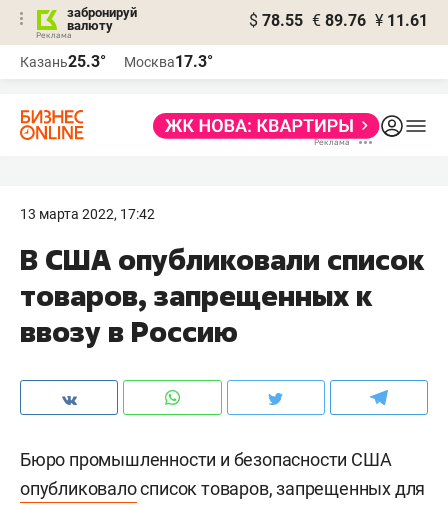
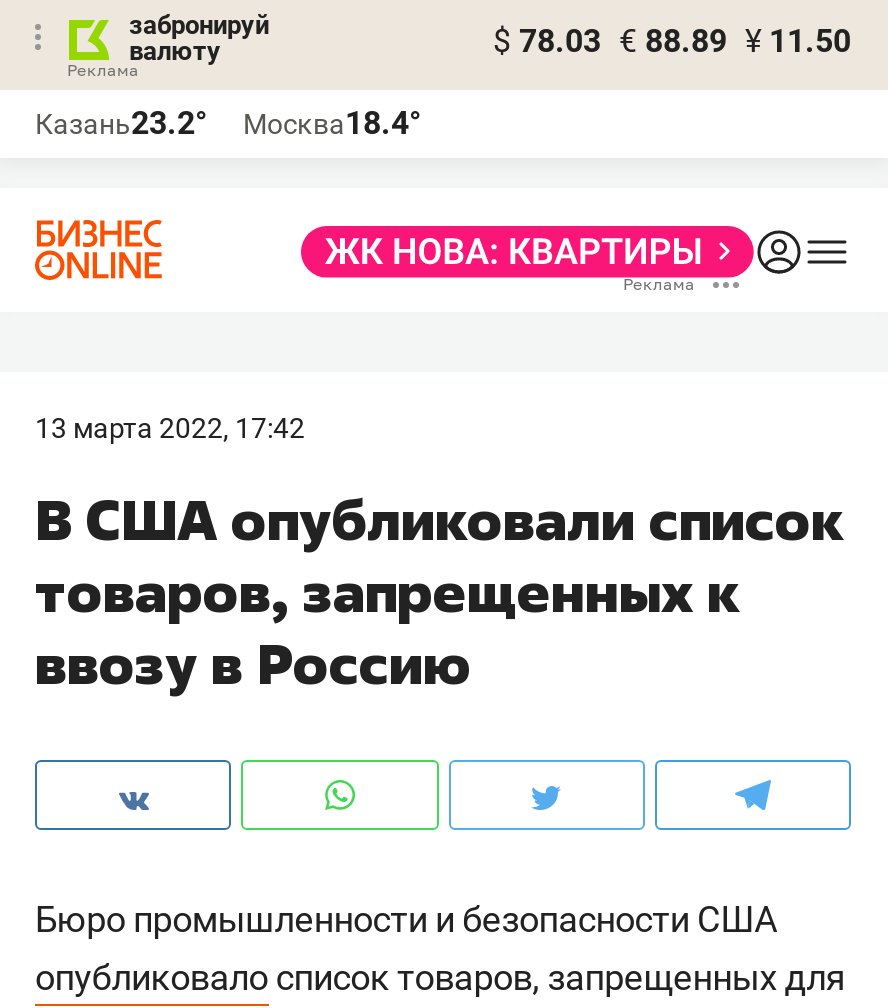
[249,11,428,30] $ 78.55 € 89.76 ¥ 11.61 -> [493,22,851,60] $ 78.03 € 88.89 ¥ 11.50
[20,52,106,71] Казань25.3° -> [35,104,207,142] Казань23.2°
[124,52,213,71] Москва17.3° -> [243,104,421,142] Москва18.4°

